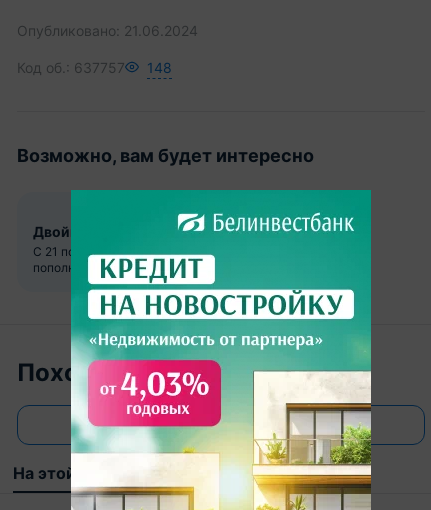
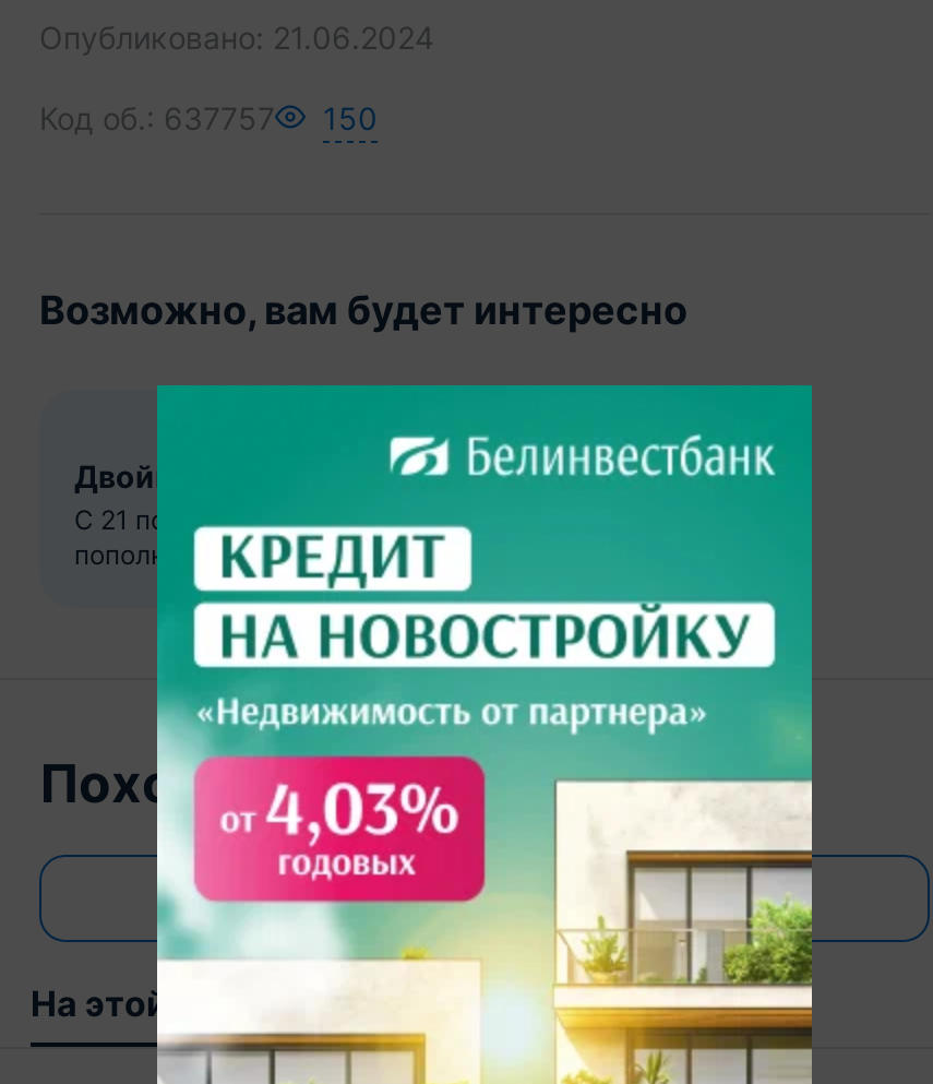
[147,59,172,76] 148 -> [323,99,378,136] 150

